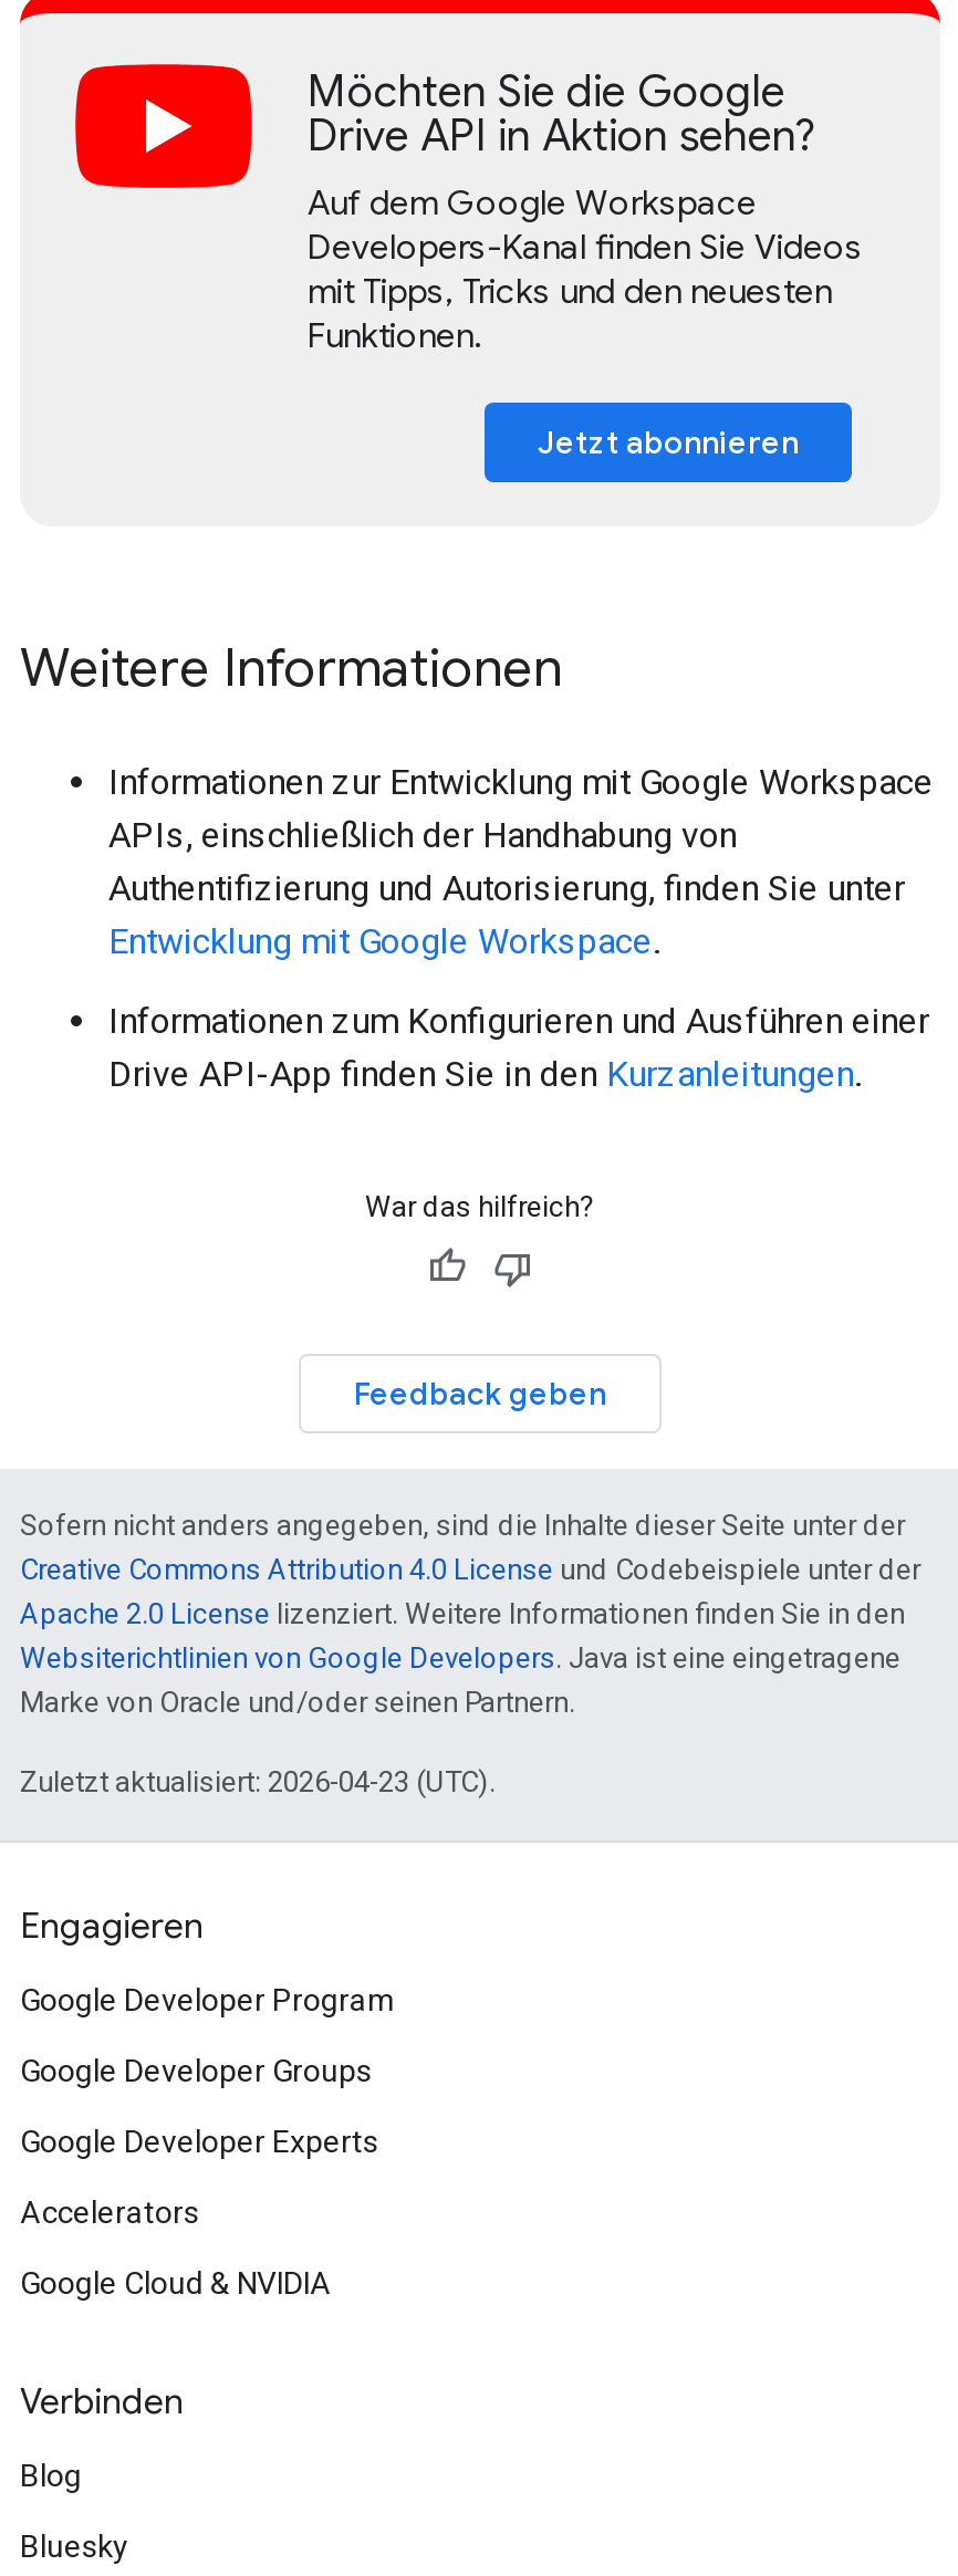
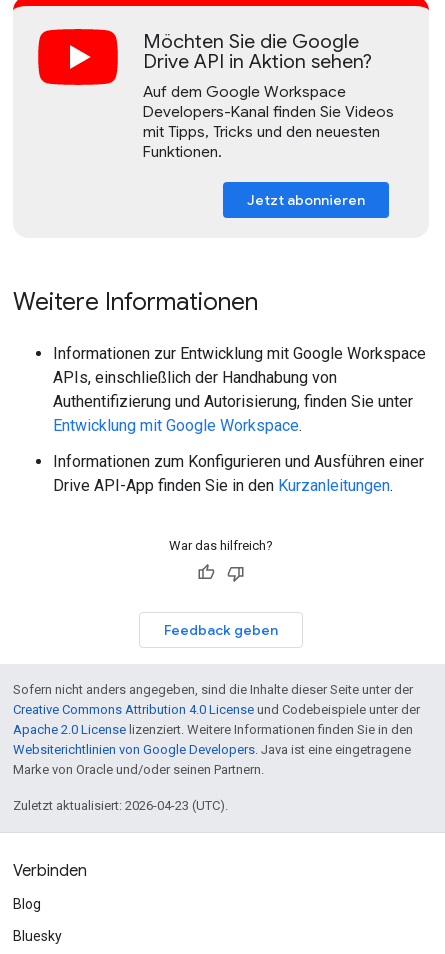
[20,1906,396,2302] Engagieren | Google Developer Program | Google Developer Groups | Google Developer Experts | Accelerators | Google Cloud & NVIDIA -> none

